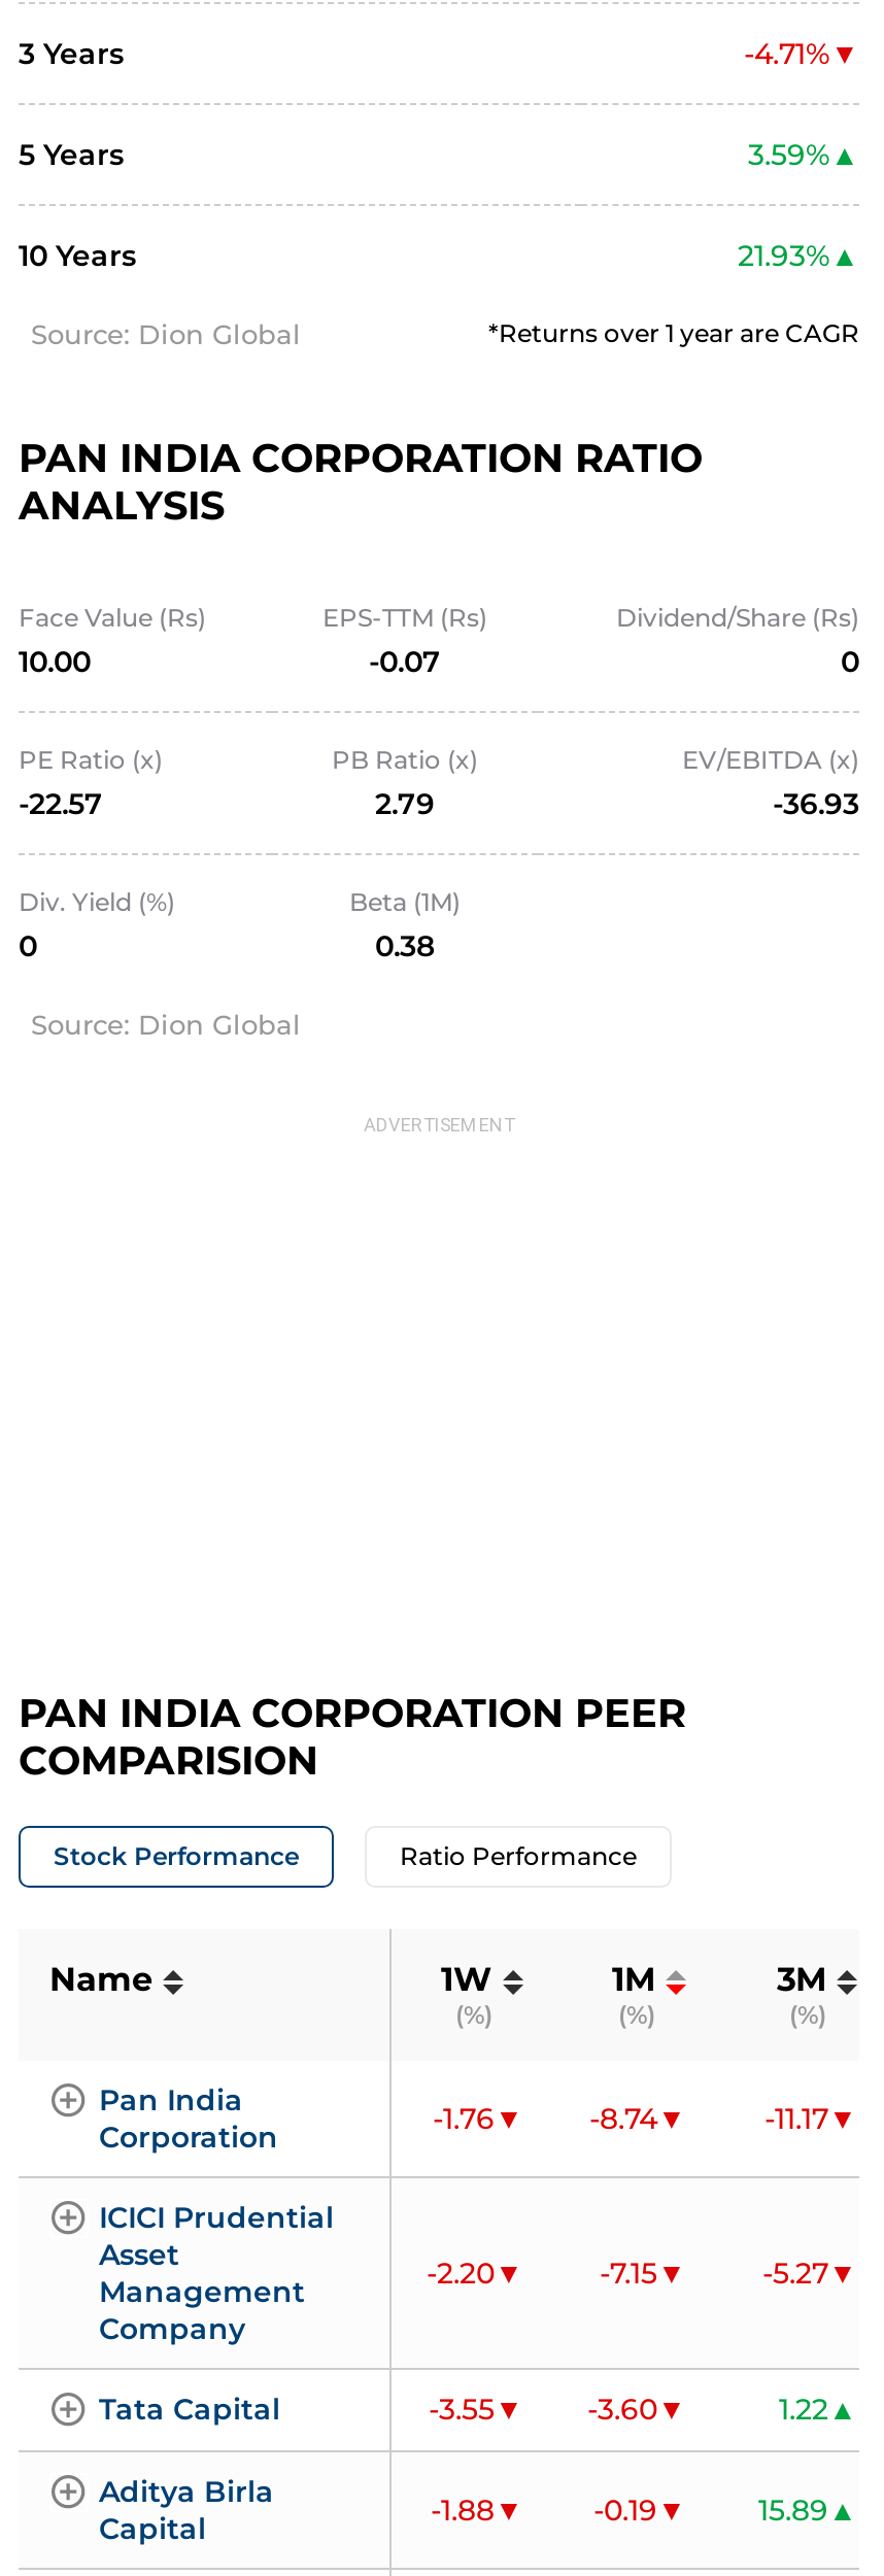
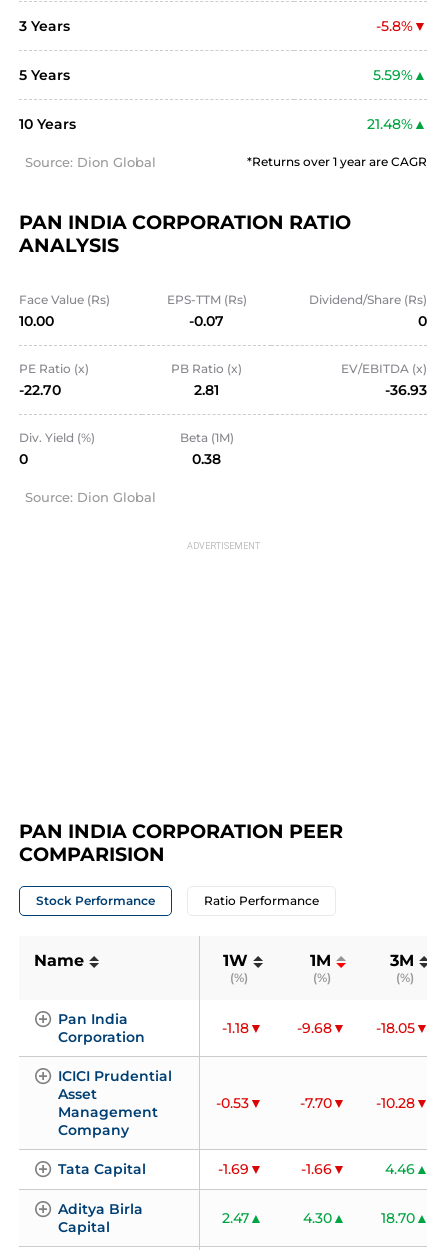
[744,35,830,72] -4.71% -> [376,17,413,35] -5.8%
[748,136,830,173] 3.59% -> [373,66,413,84] 5.59%
[738,237,830,274] 21.93% -> [367,115,413,133] 21.48%
[19,785,103,822] -22.57 -> [19,381,61,399] -22.70
[375,785,435,822] 2.79 -> [194,381,219,399] 2.81
[433,2100,495,2137] -1.76 -> [222,1019,249,1037] -1.18
[589,2100,657,2137] -8.74 -> [297,1019,332,1037] -9.68
[764,2100,828,2137] -11.17 -> [376,1019,415,1037] -18.05
[427,2254,495,2291] -2.20 -> [216,1094,249,1112] -0.53
[600,2254,657,2291] -7.15 -> [300,1094,332,1112] -7.70
[762,2254,828,2291] -5.27 -> [376,1094,415,1112] -10.28
[429,2390,495,2427] -3.55 -> [218,1160,249,1178] -1.69
[587,2390,657,2427] -3.60 -> [301,1160,332,1178] -1.66
[779,2390,828,2427] 1.22 -> [385,1160,415,1178] 4.46
[431,2491,495,2528] -1.88 -> [222,1209,249,1227] 2.47
[593,2491,657,2528] -0.19 -> [303,1209,332,1227] 4.30
[758,2491,828,2528] 15.89 -> [381,1209,415,1227] 18.70

